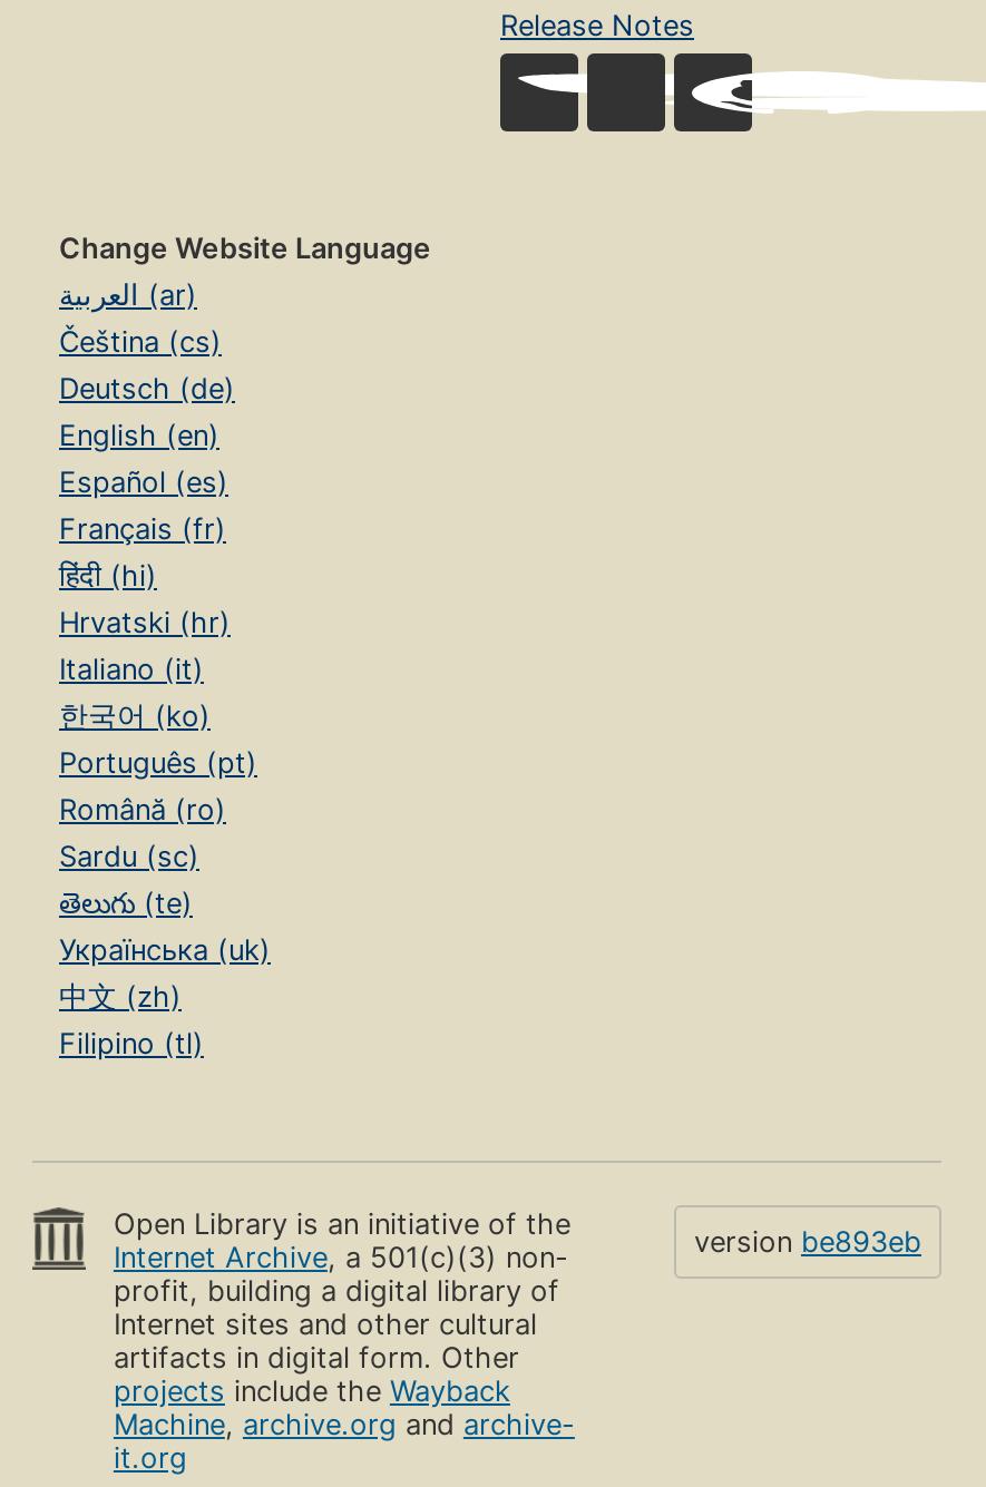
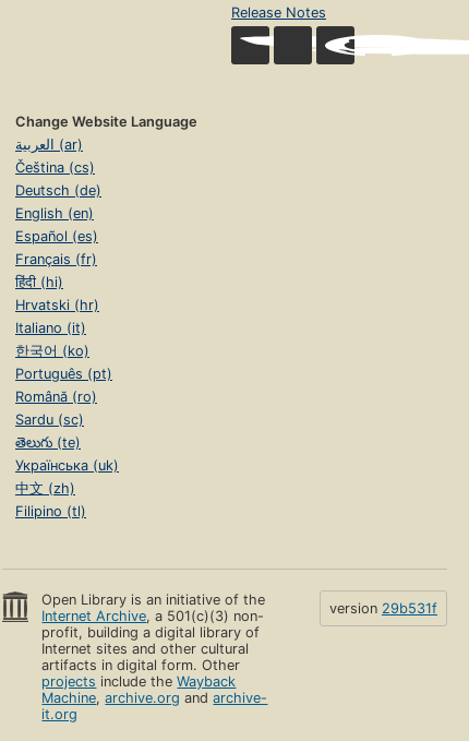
[694,1226,921,1260] version be893eb -> [329,601,437,617] version 29b531f

